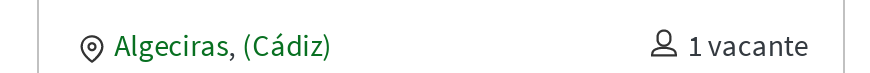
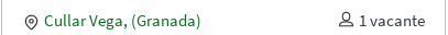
[114,27,332,65] Algeciras, (Cádiz) -> [44,10,201,30] Cullar Vega, (Granada)

